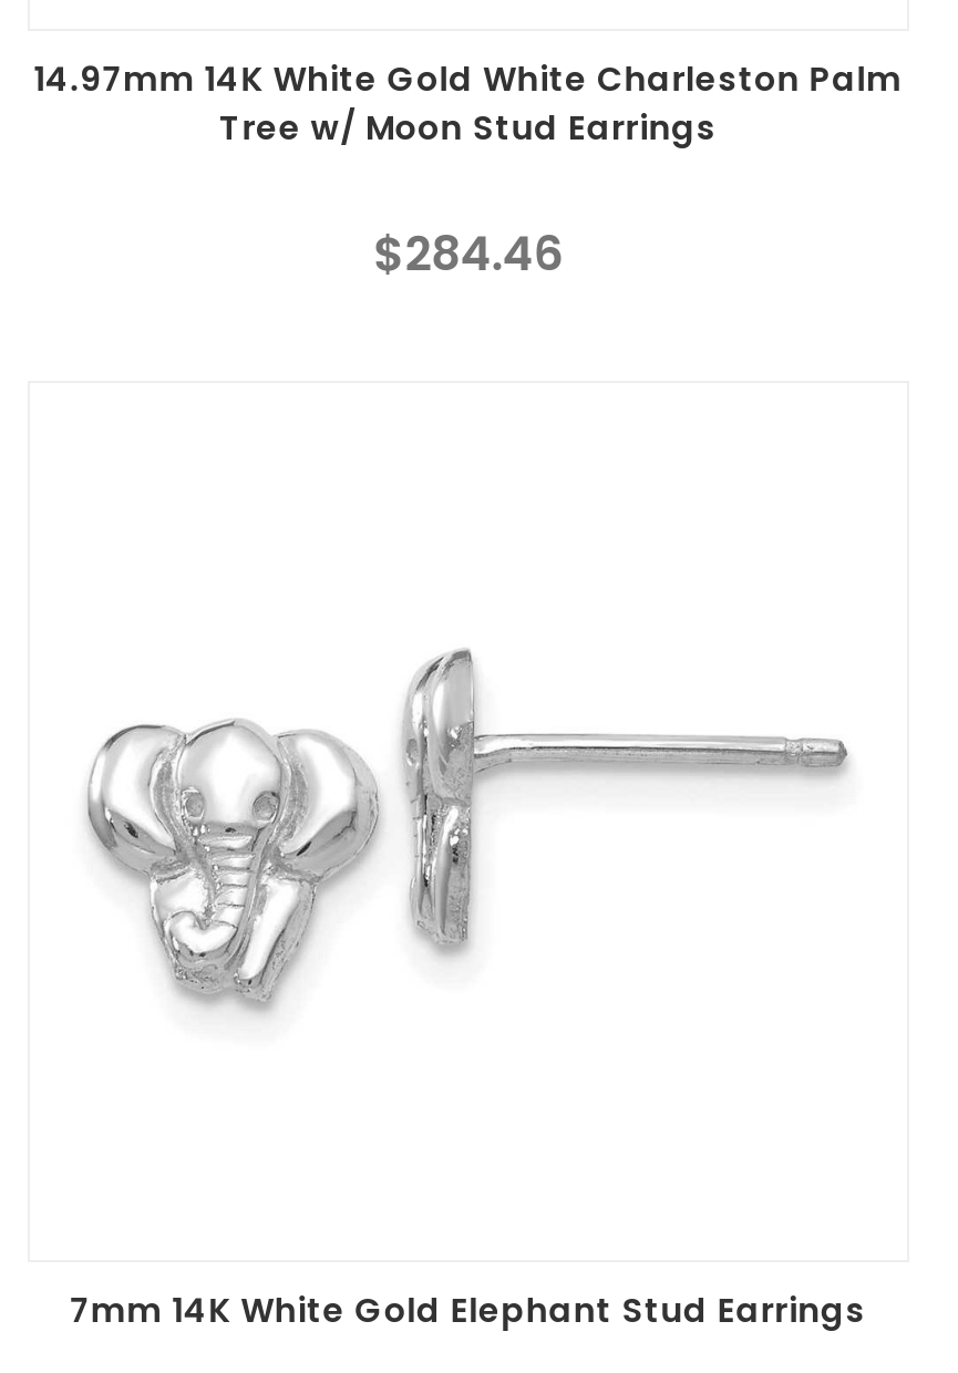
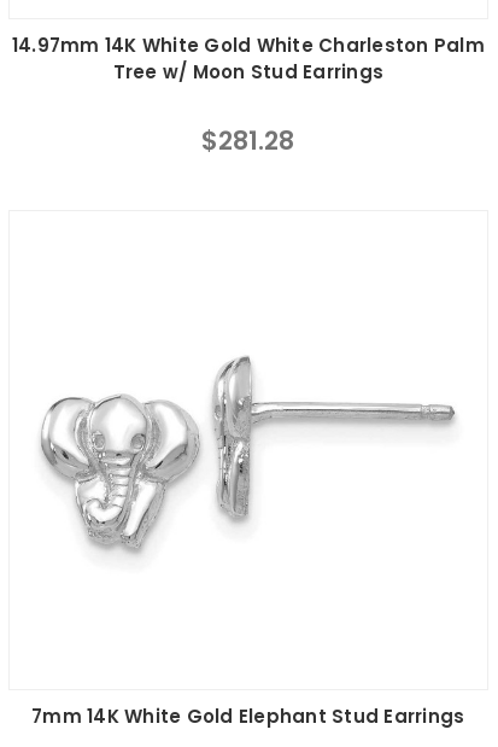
[374,222,562,286] $284.46 -> [202,123,295,158] $281.28

